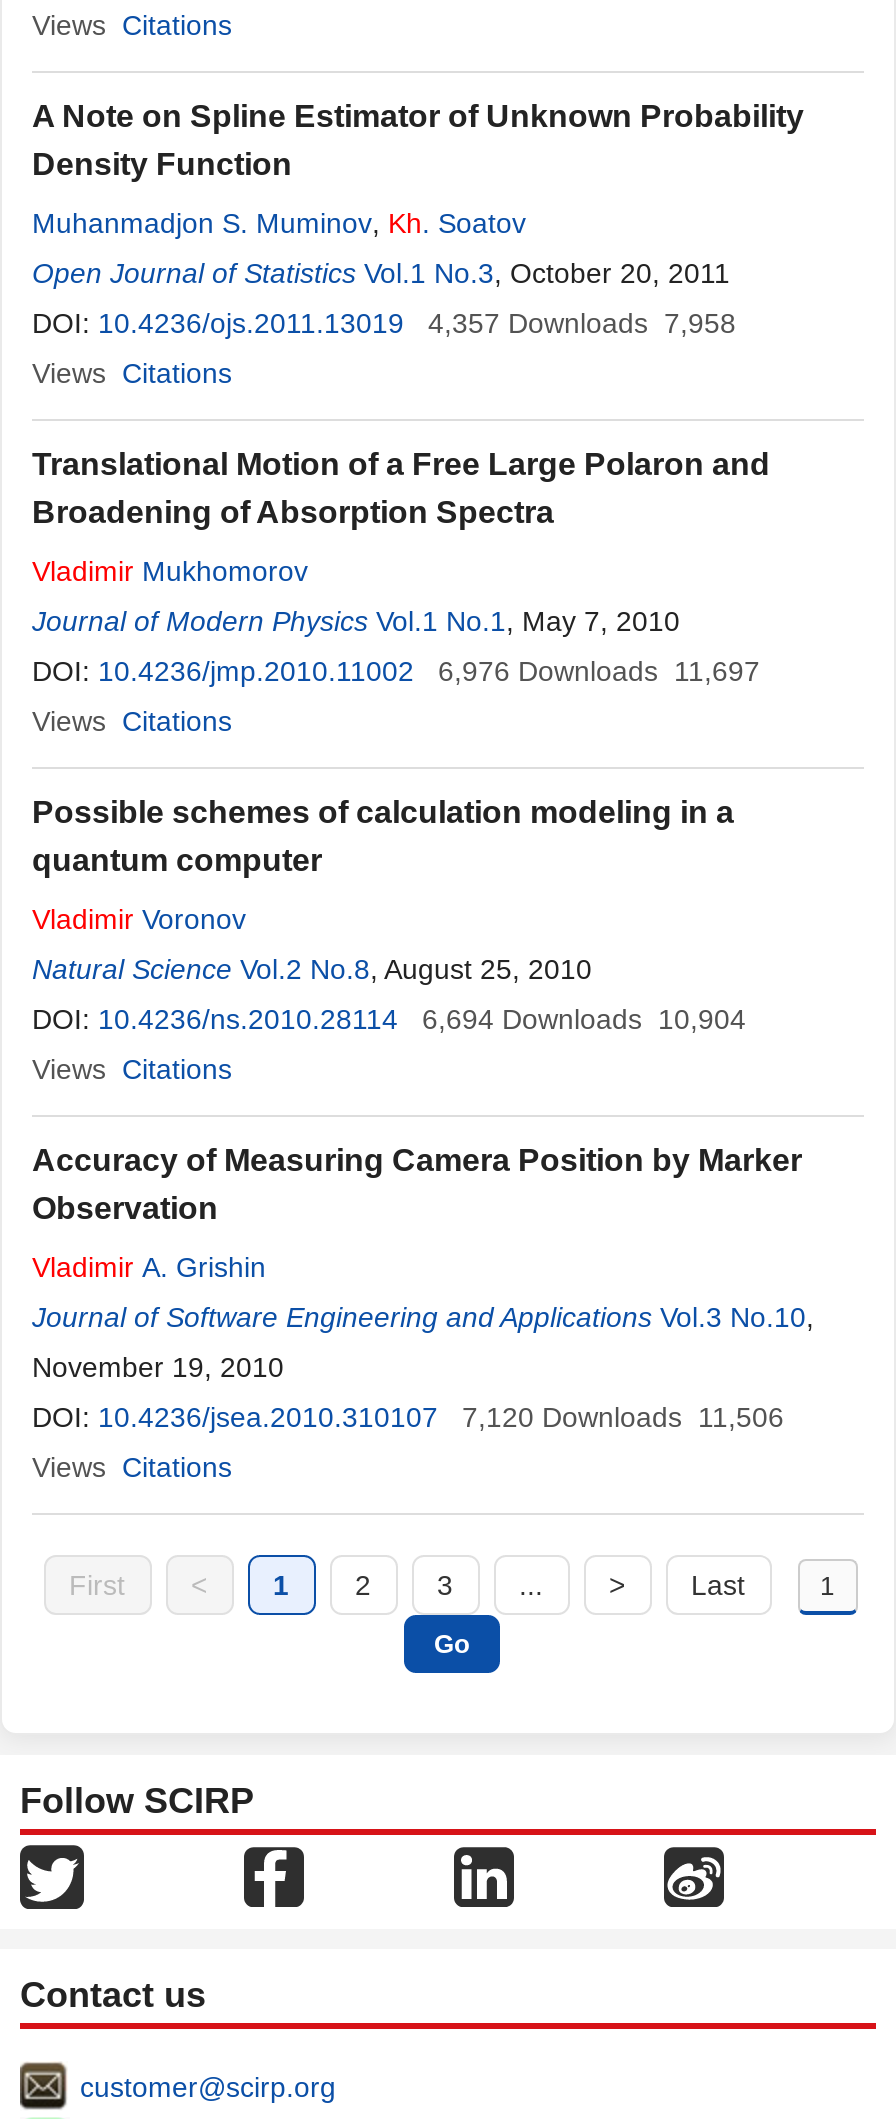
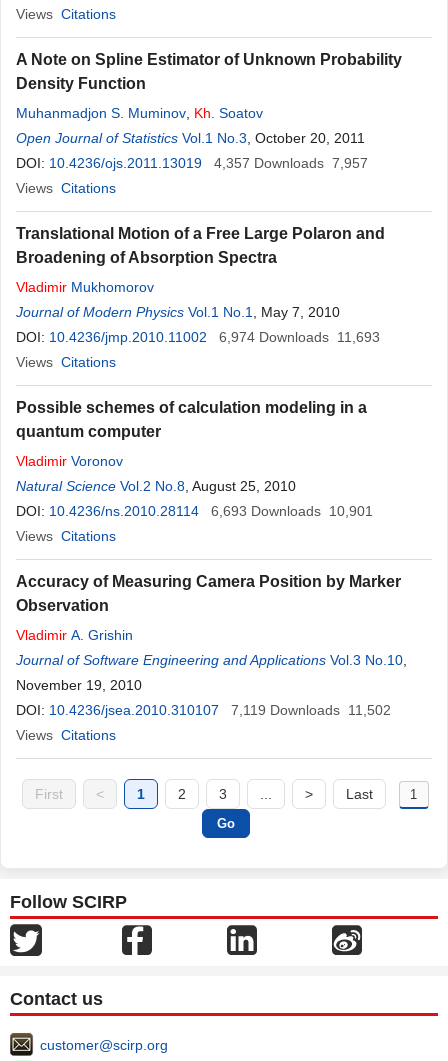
[32,307,736,339] DOI: 10.4236/ojs.2011.13019 4,357 Downloads 7,958 -> [16,155,368,171] DOI: 10.4236/ojs.2011.13019 4,357 Downloads 7,957
[32,655,760,687] DOI: 10.4236/jmp.2010.11002 6,976 Downloads 11,697 -> [16,329,380,345] DOI: 10.4236/jmp.2010.11002 6,974 Downloads 11,693
[32,1003,746,1035] DOI: 10.4236/ns.2010.28114 6,694 Downloads 10,904 -> [16,503,373,519] DOI: 10.4236/ns.2010.28114 6,693 Downloads 10,901
[32,1401,784,1433] DOI: 10.4236/jsea.2010.310107 7,120 Downloads 11,506 -> [16,702,391,718] DOI: 10.4236/jsea.2010.310107 7,119 Downloads 11,502

